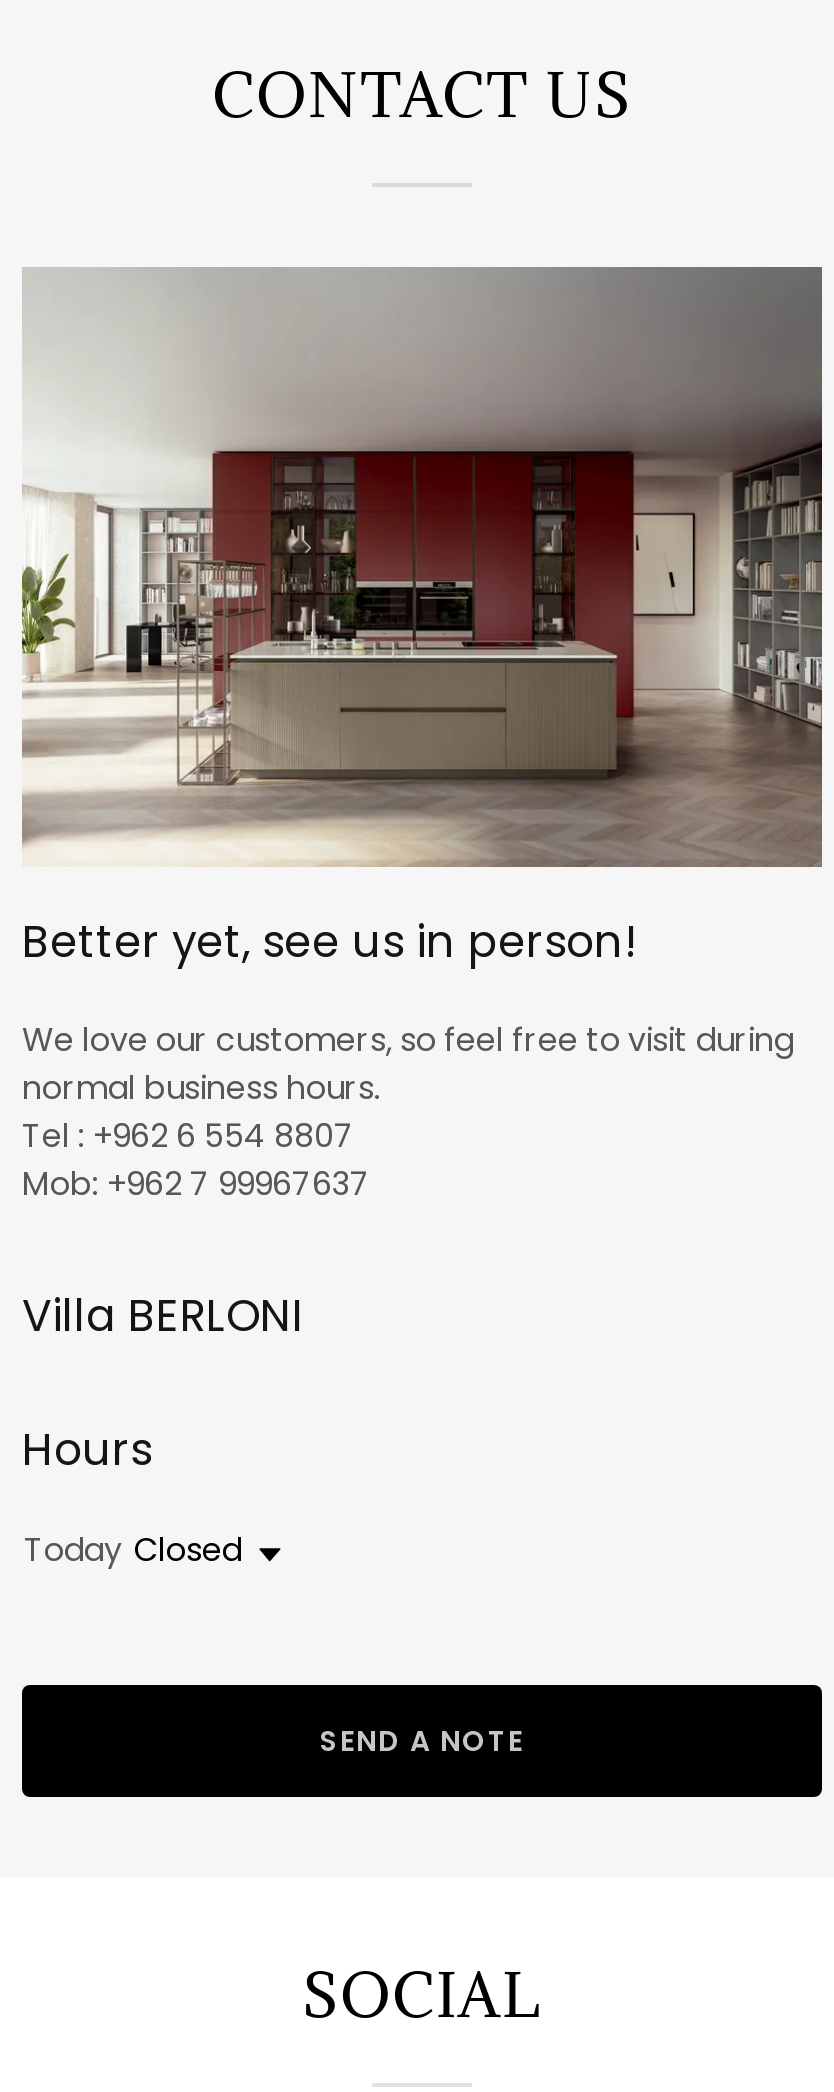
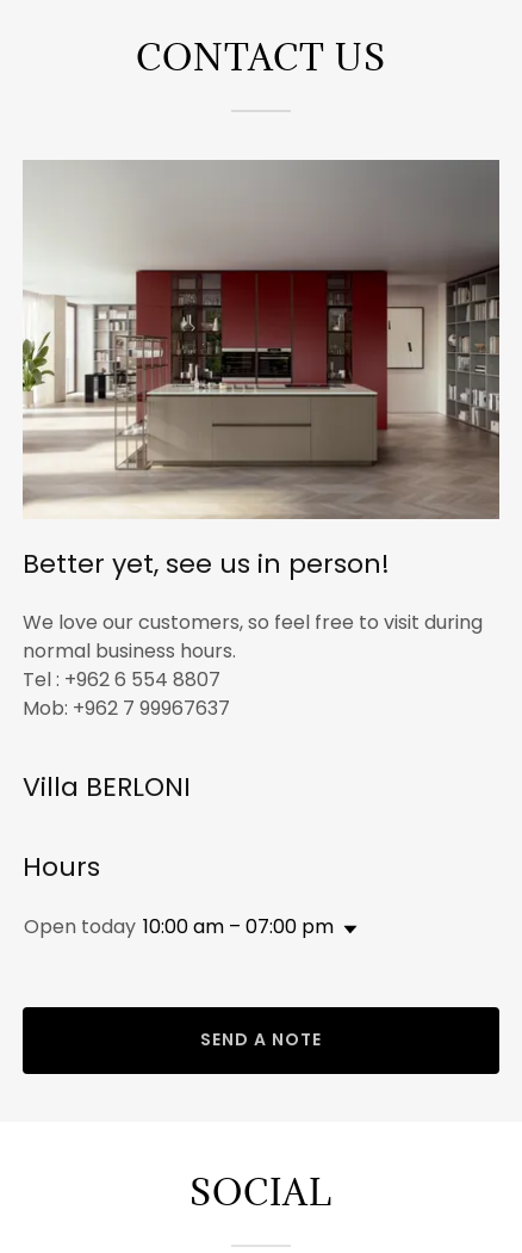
[24,1527,242,1573] Today Closed -> [24,913,334,940] Open today 10:00 am – 07:00 pm

